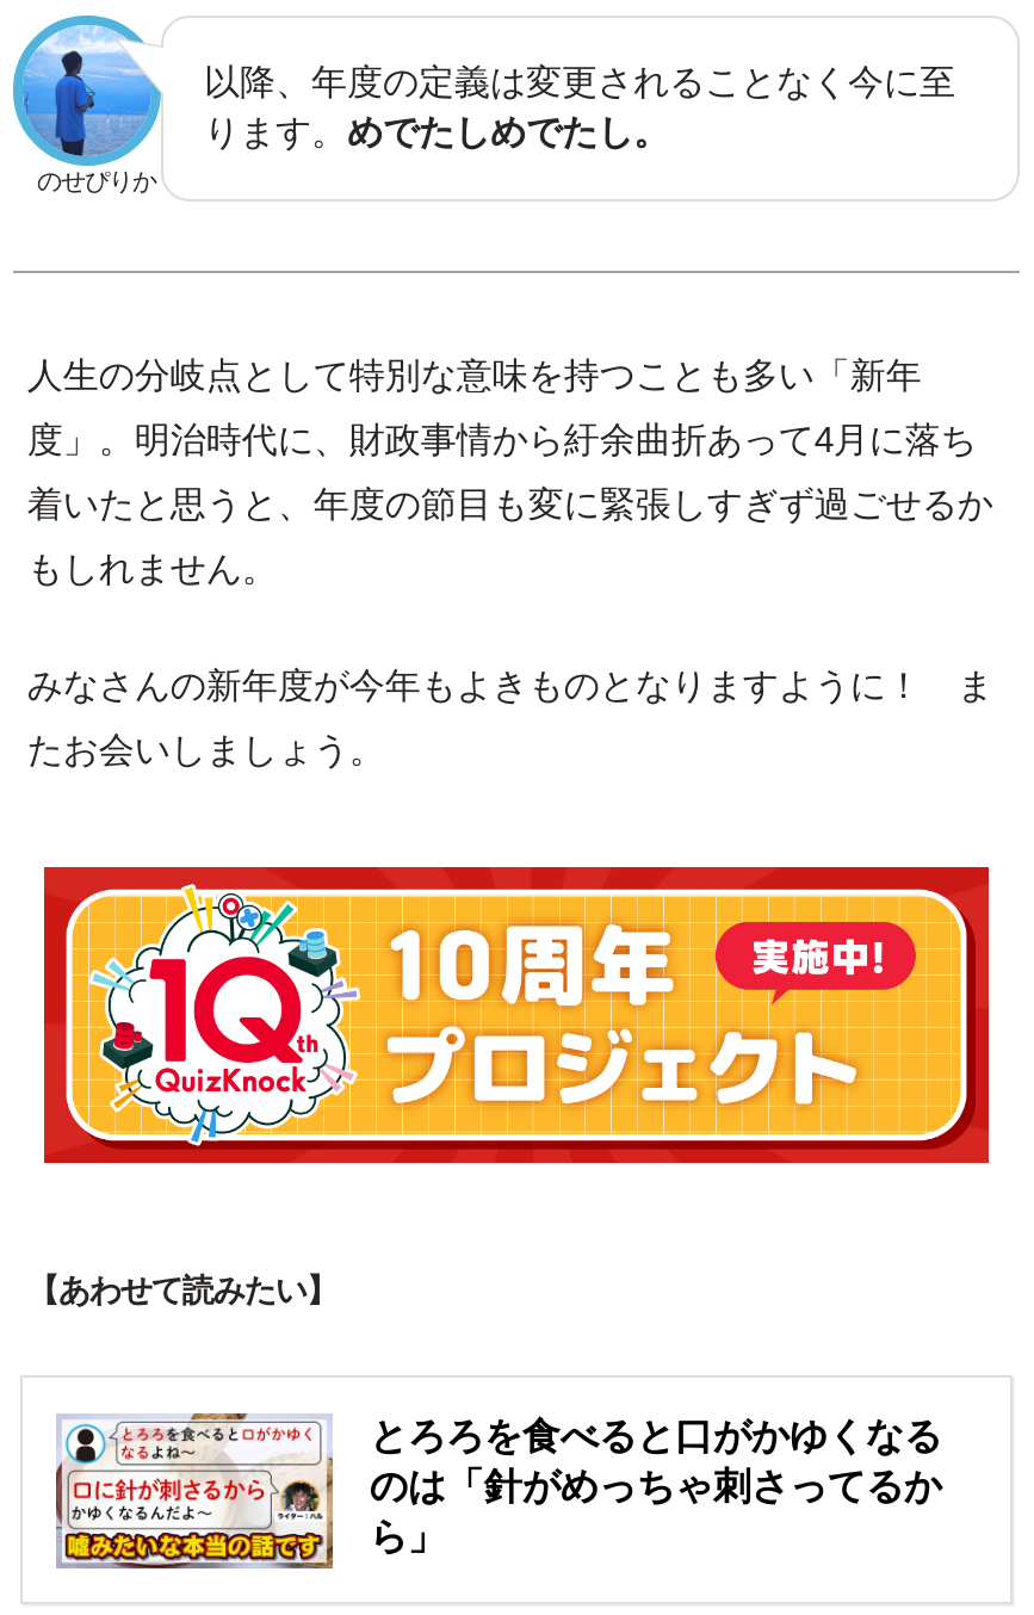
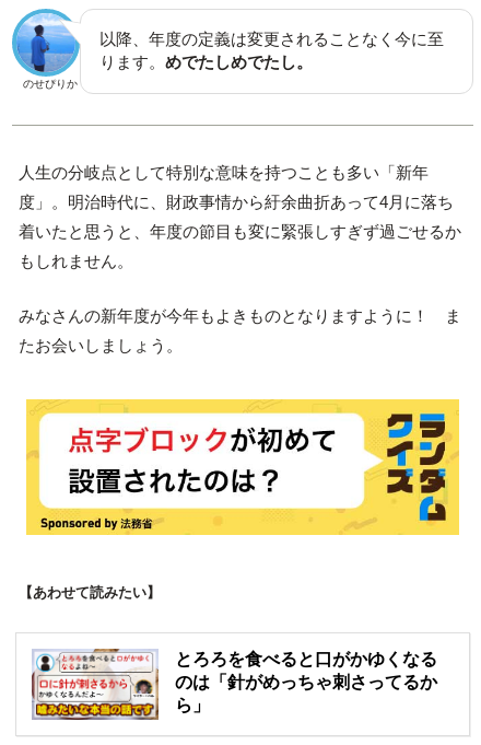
[42,864,991,1167] [image] -> [25,398,460,536] [image]

